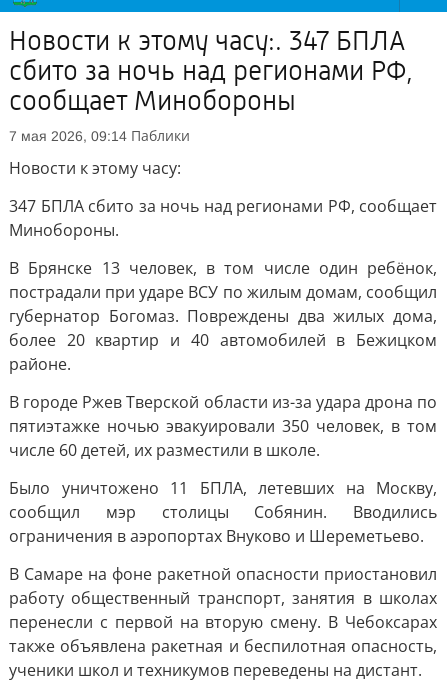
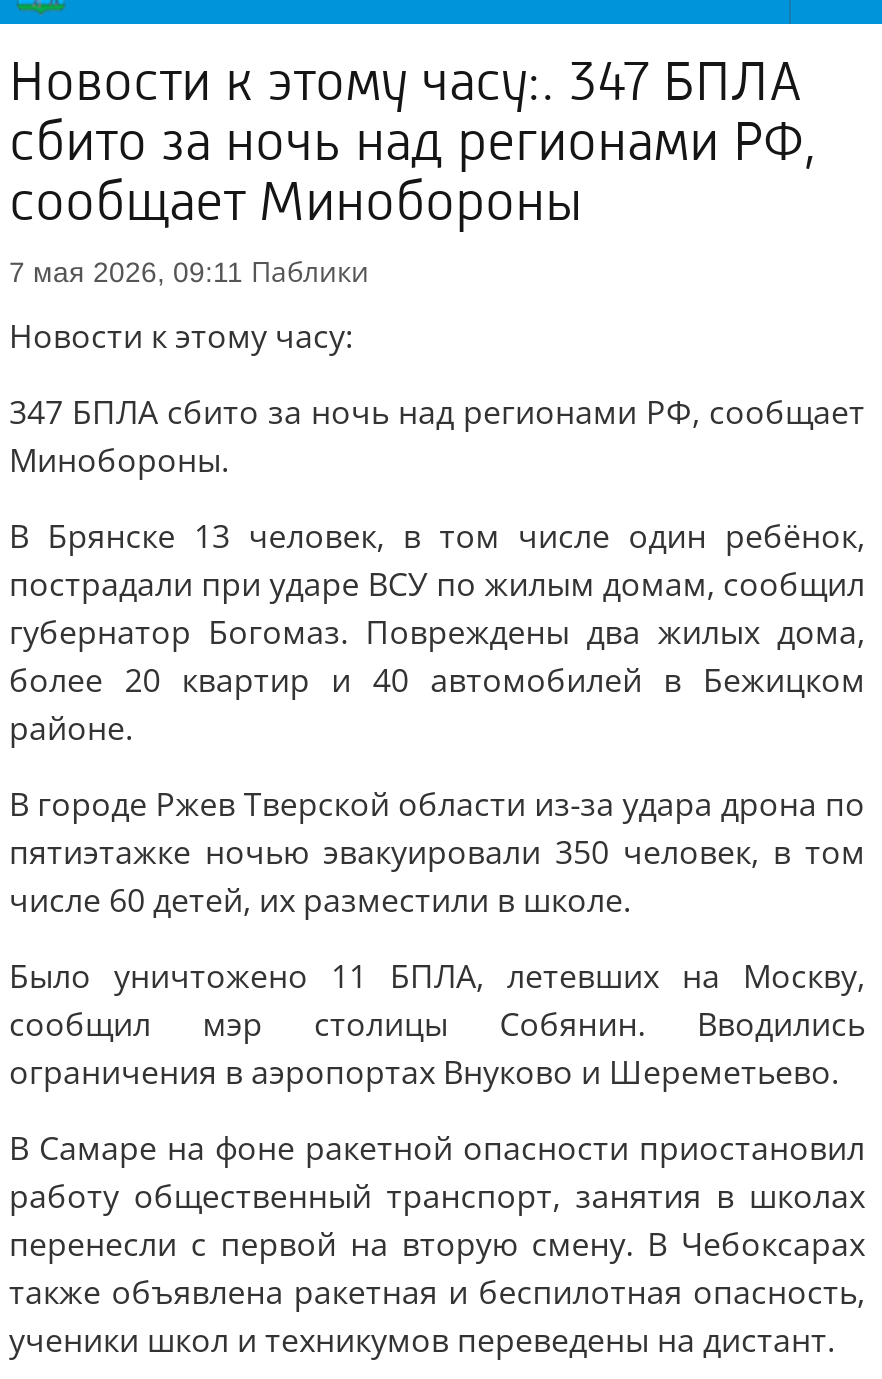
[9,126,190,145] 7 мая 2026, 09:14 Паблики -> [9,252,369,290] 7 мая 2026, 09:11 Паблики

